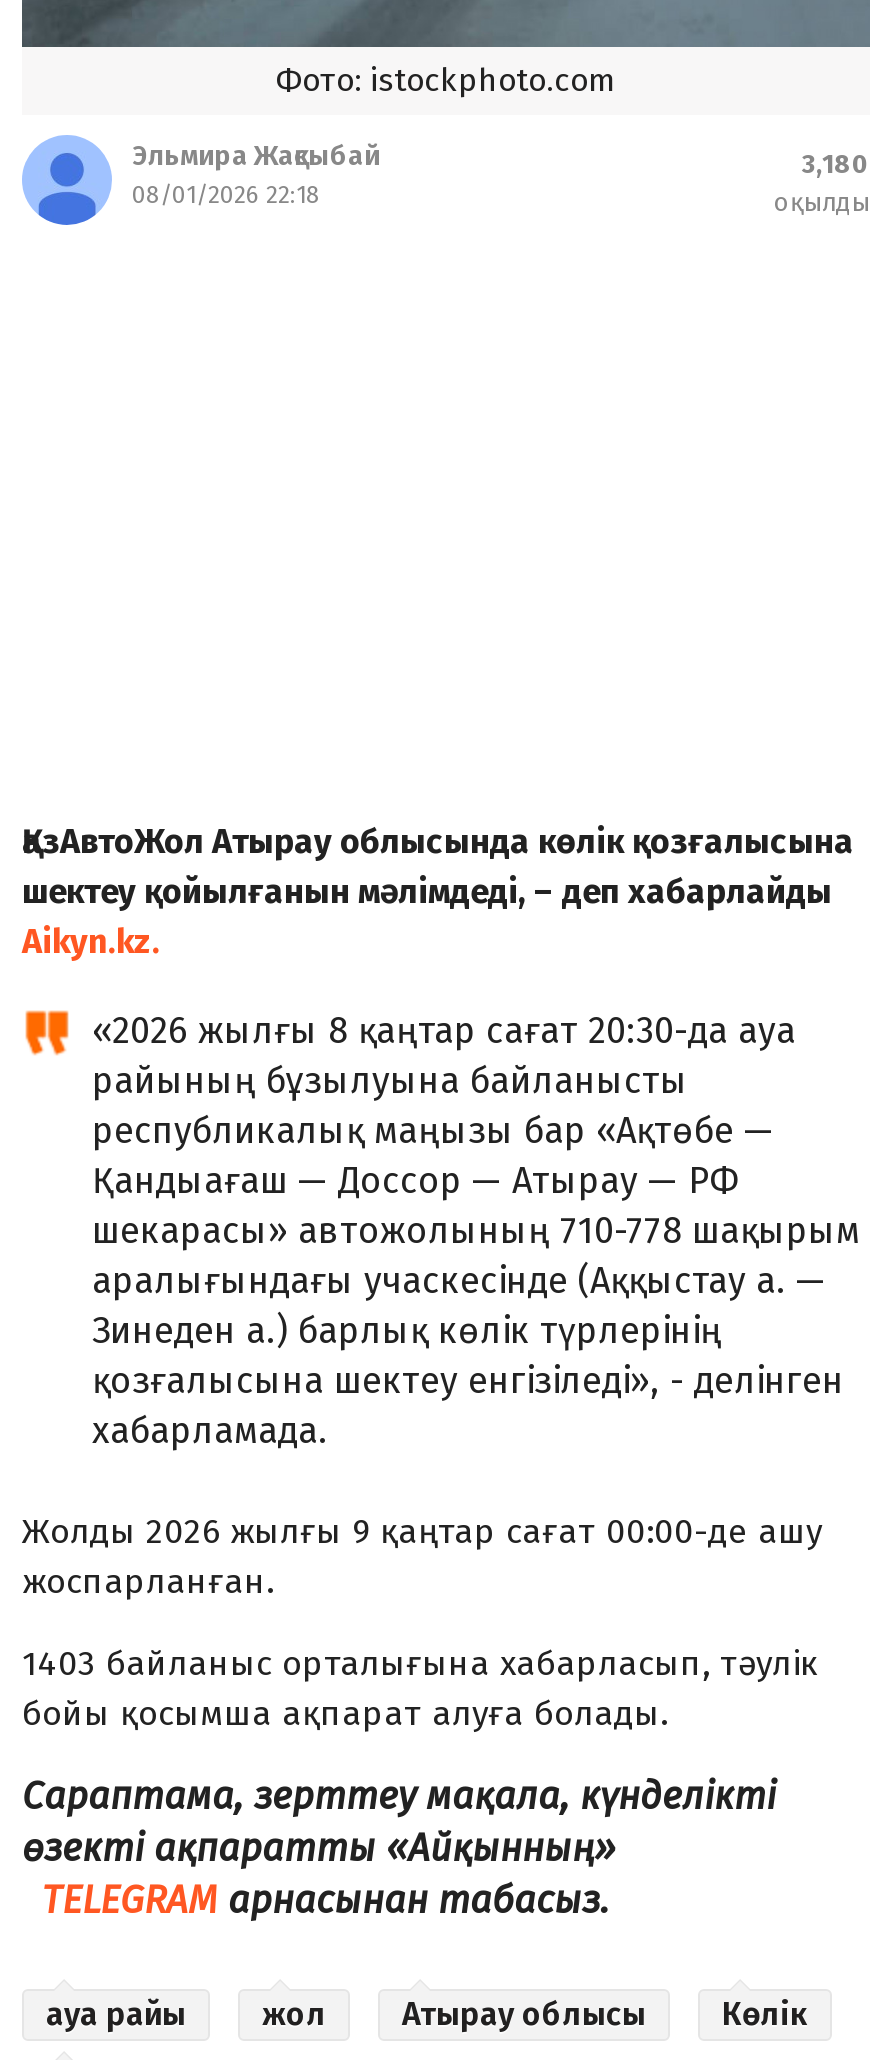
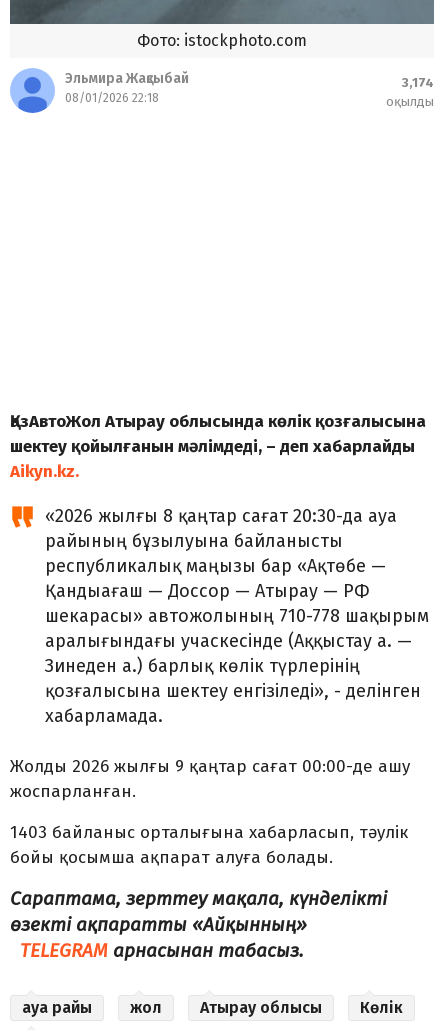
[802,150,870,180] 3,180 -> [402,75,434,90] 3,174

